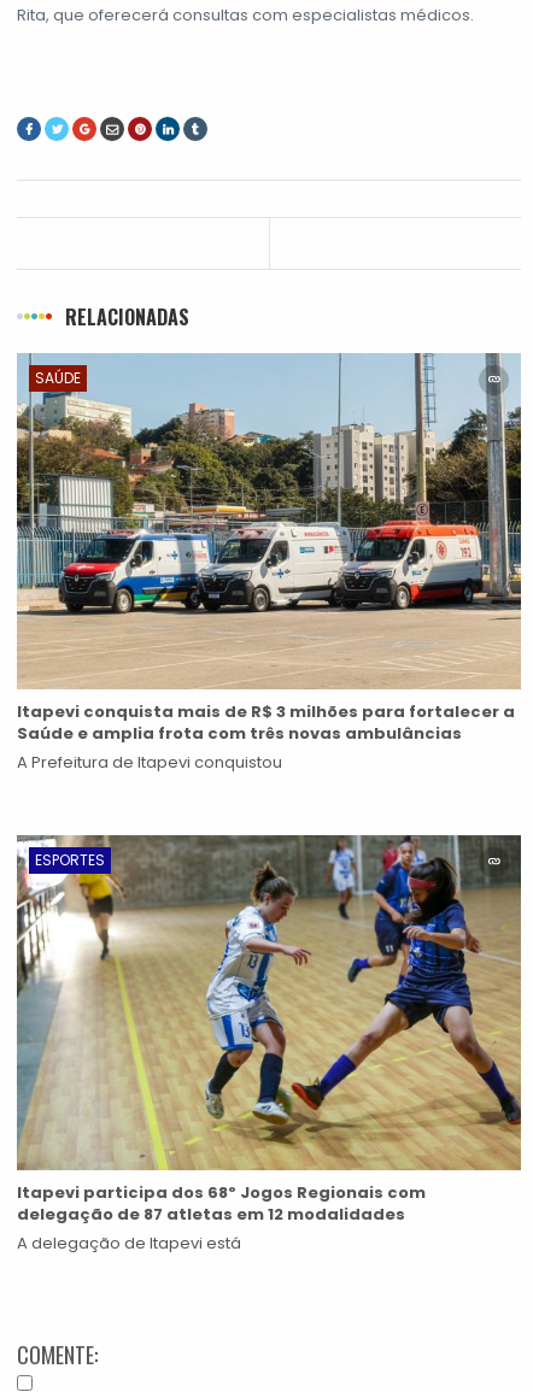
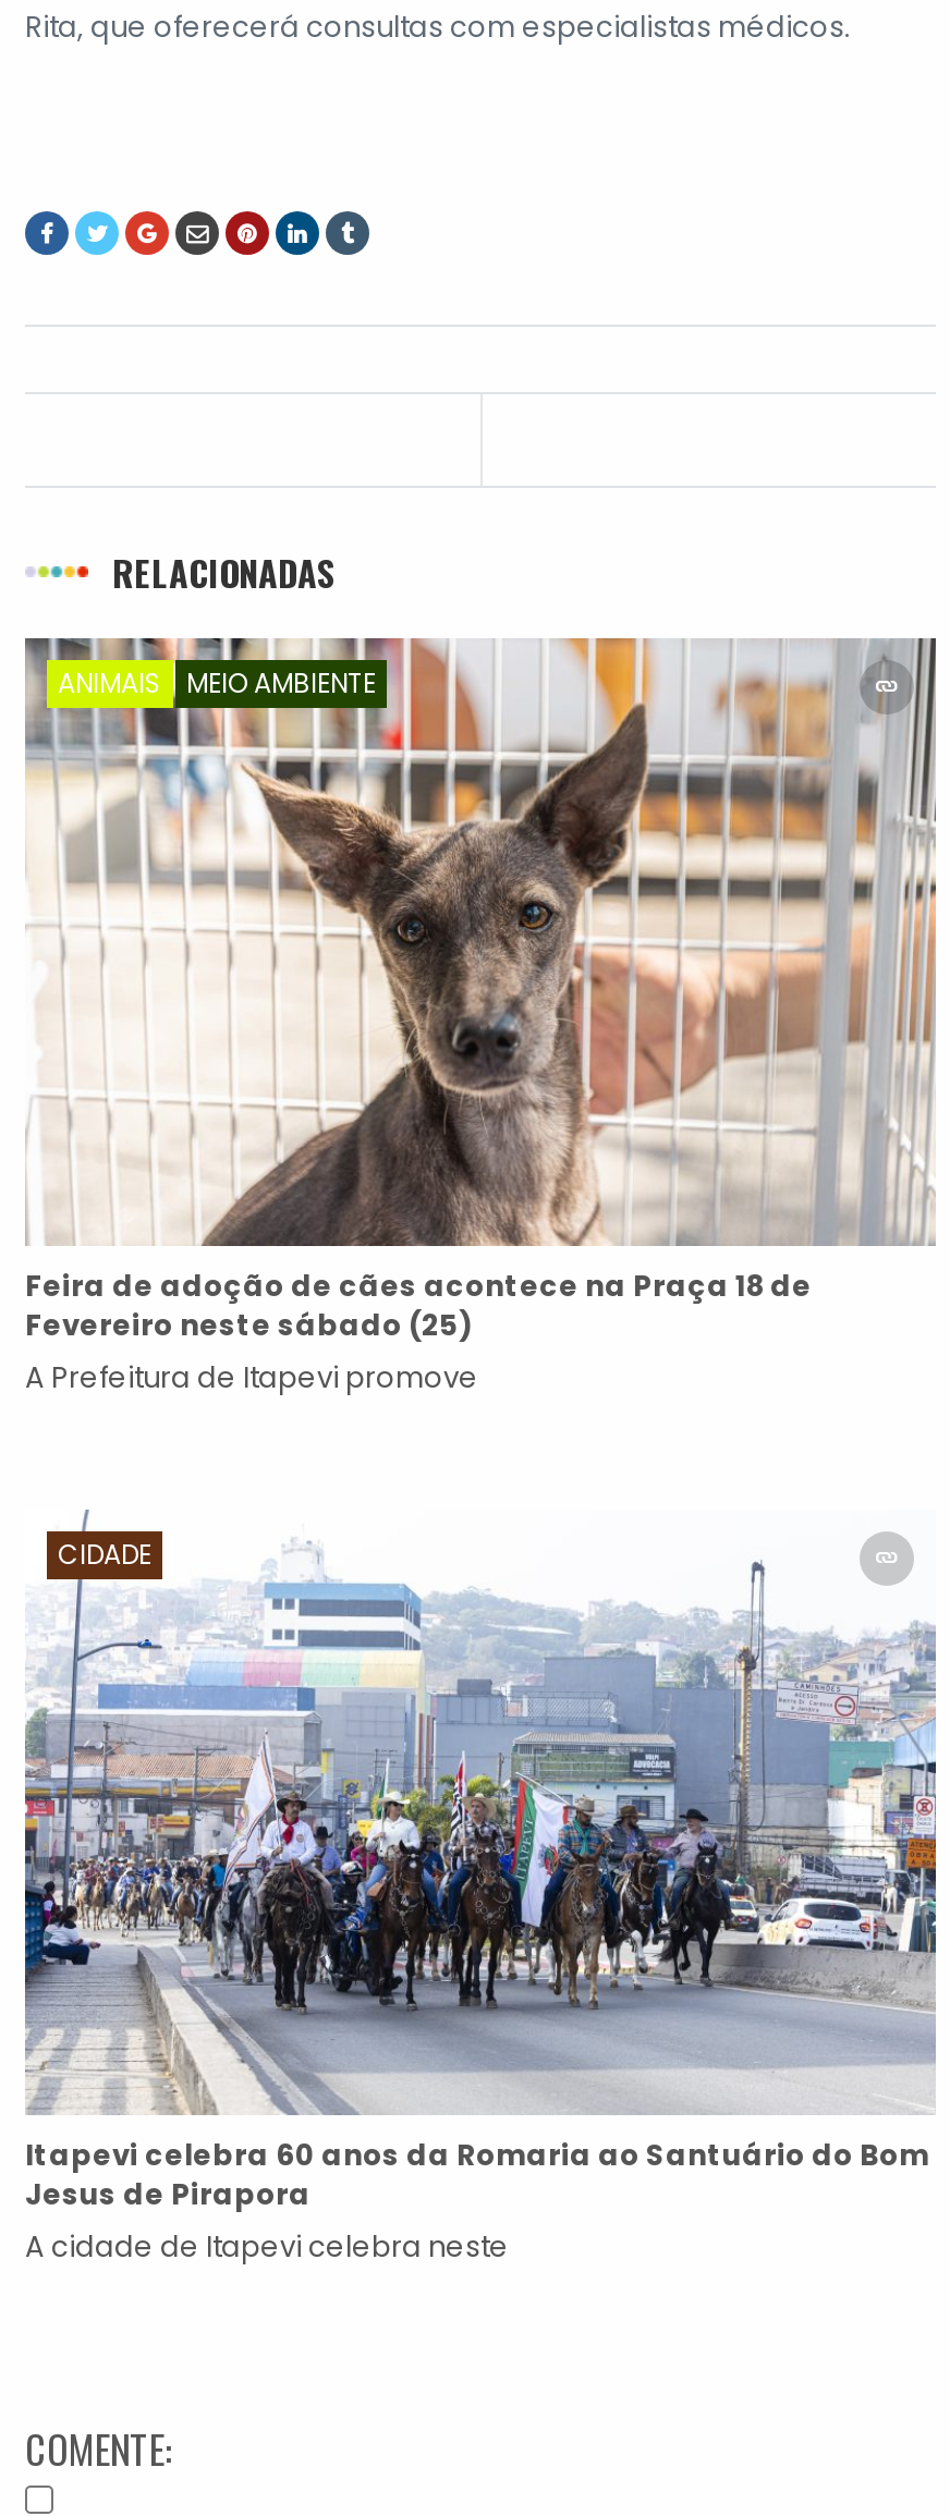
[16,352,522,689] [image] | SAÚDE -> [25,636,938,1246] [image] | ANIMAIS | MEIO AMBIENTE
[17,700,515,773] Itapevi conquista mais de R$ 3 milhões para fortalecer a | Saúde e amplia frota com três novas ambulâncias | A Prefeitura de Itapevi conquistou -> [25,1265,812,1398] Feira de adoção de cães acontece na Praça 18 de | Fevereiro neste sábado (25) | A Prefeitura de Itapevi promove
[16,834,522,1170] [image] | ESPORTES -> [23,1510,938,2115] [image] | CIDADE
[17,1182,426,1255] Itapevi participa dos 68º Jogos Regionais com | delegação de 87 atletas em 12 modalidades | A delegação de Itapevi está -> [25,2135,929,2268] Itapevi celebra 60 anos da Romaria ao Santuário do Bom | Jesus de Pirapora | A cidade de Itapevi celebra neste

